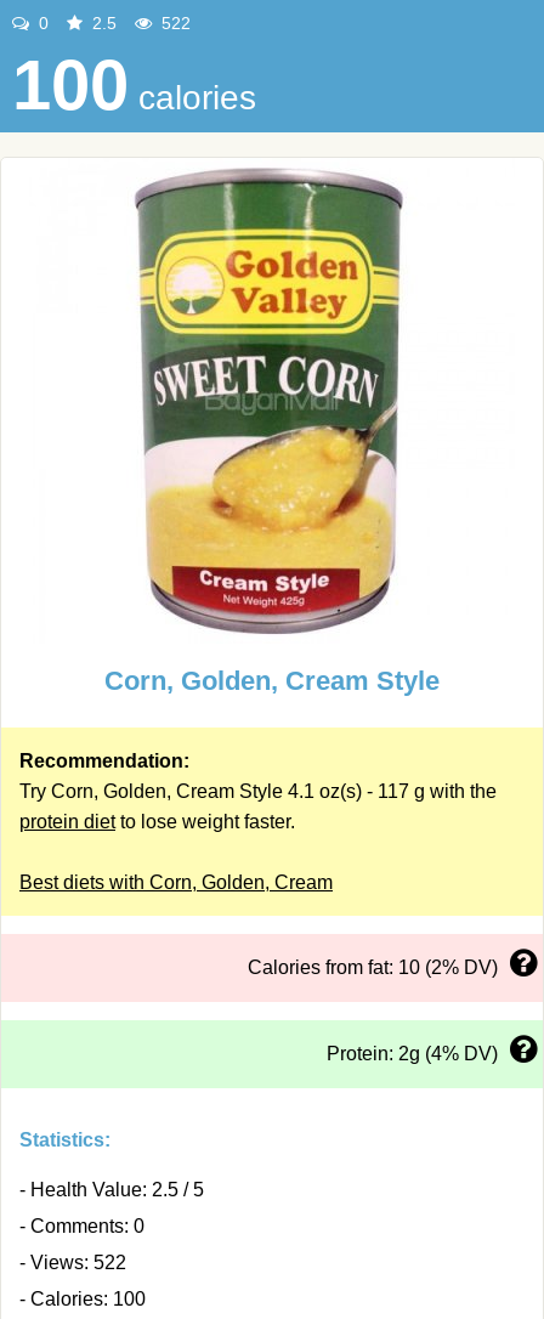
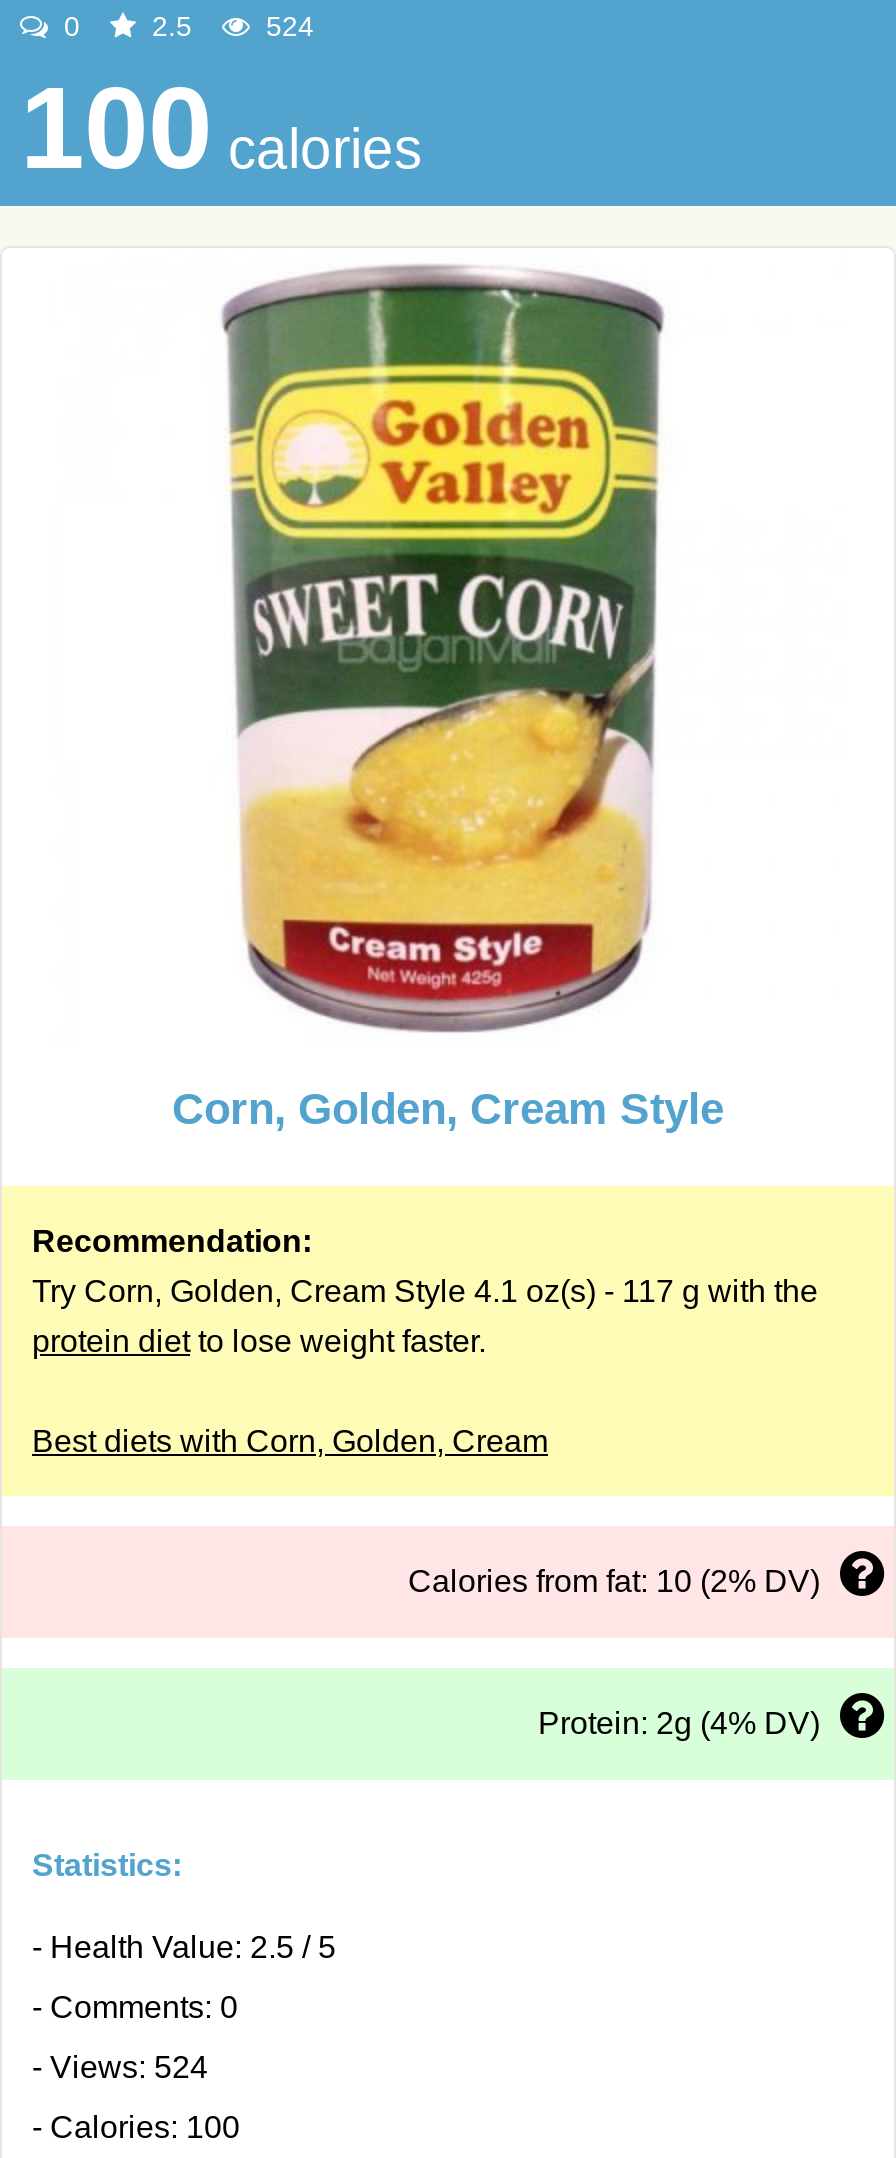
[157,13,191,33] 522 -> [258,10,314,42] 524
[19,1252,126,1273] - Views: 522 -> [32,2050,208,2084] - Views: 524

